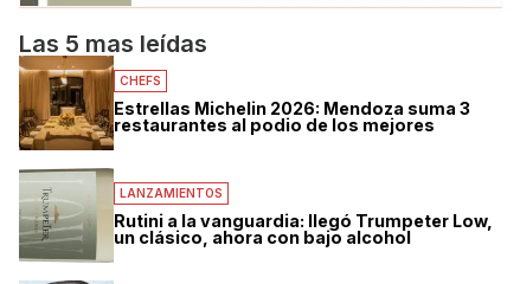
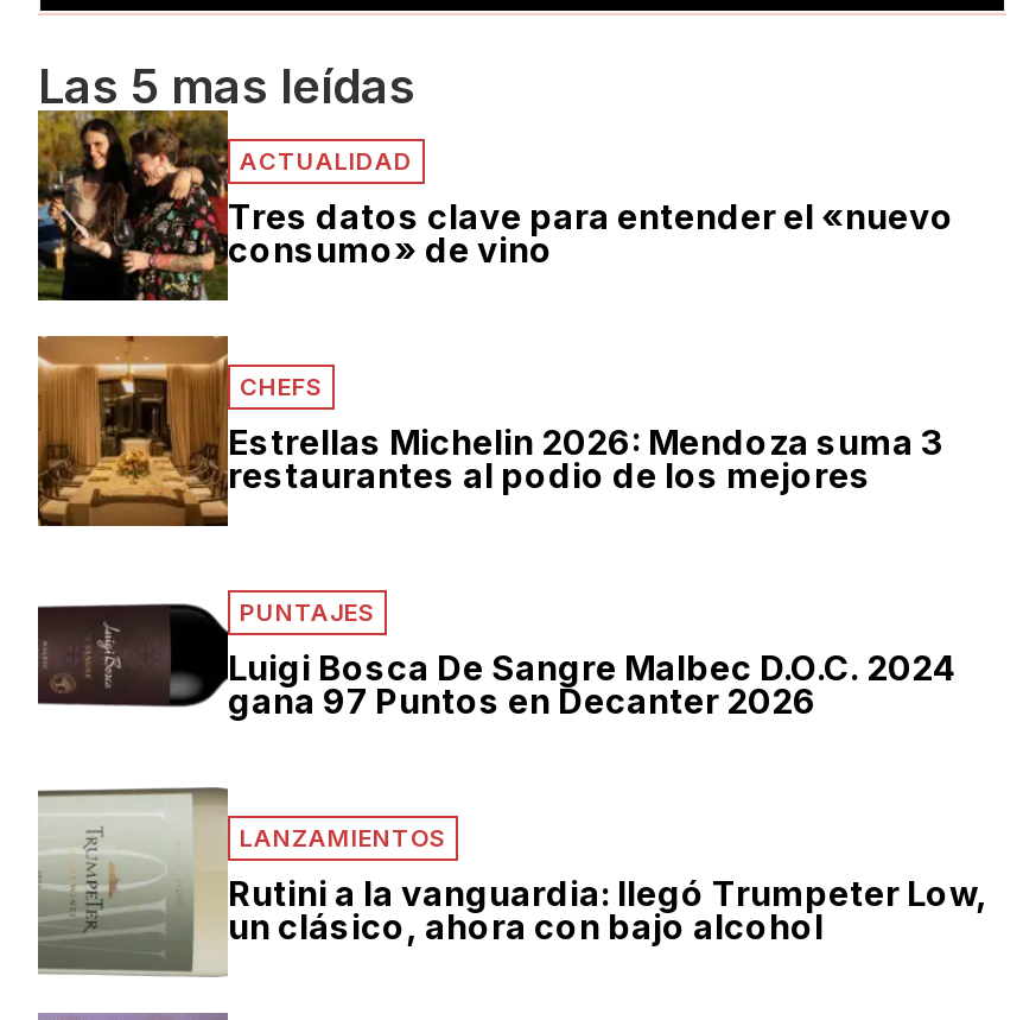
none -> [38,122,954,303] [image] | ACTUALIDAD | Tres datos clave para entender el «nuevo | consumo» de vino
none -> [38,574,957,749] [image] | PUNTAJES | Luigi Bosca De Sangre Malbec D.O.C. 2024 | gana 97 Puntos en Decanter 2026

